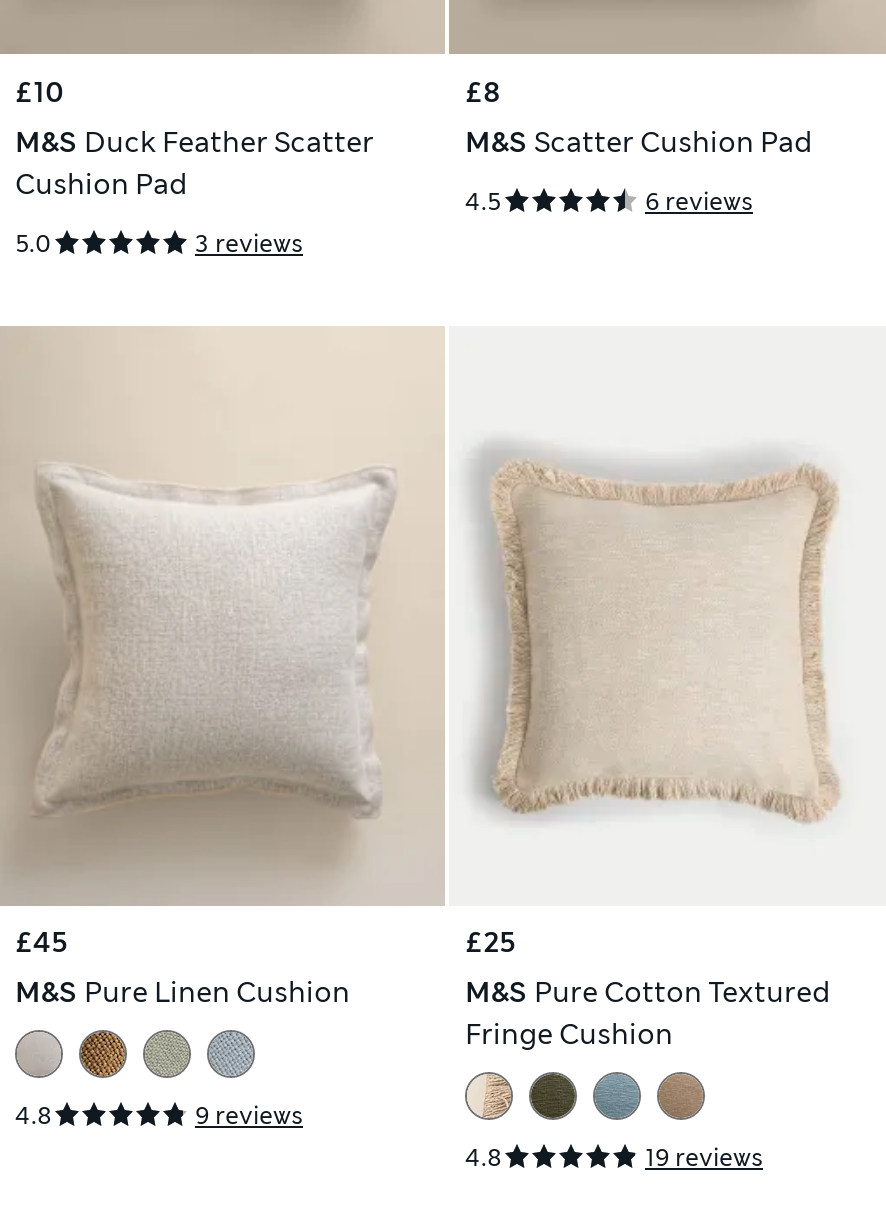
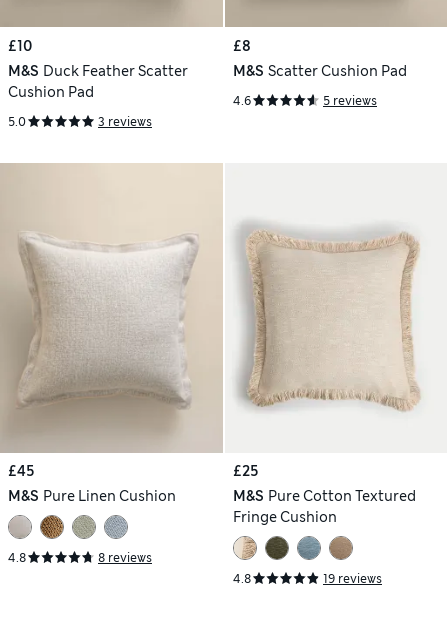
[465,186,501,218] 4.5 -> [233,93,251,109] 4.6
[645,186,753,218] 6 reviews -> [323,93,377,109] 5 reviews
[195,1099,303,1131] 9 reviews -> [98,549,152,565] 8 reviews

